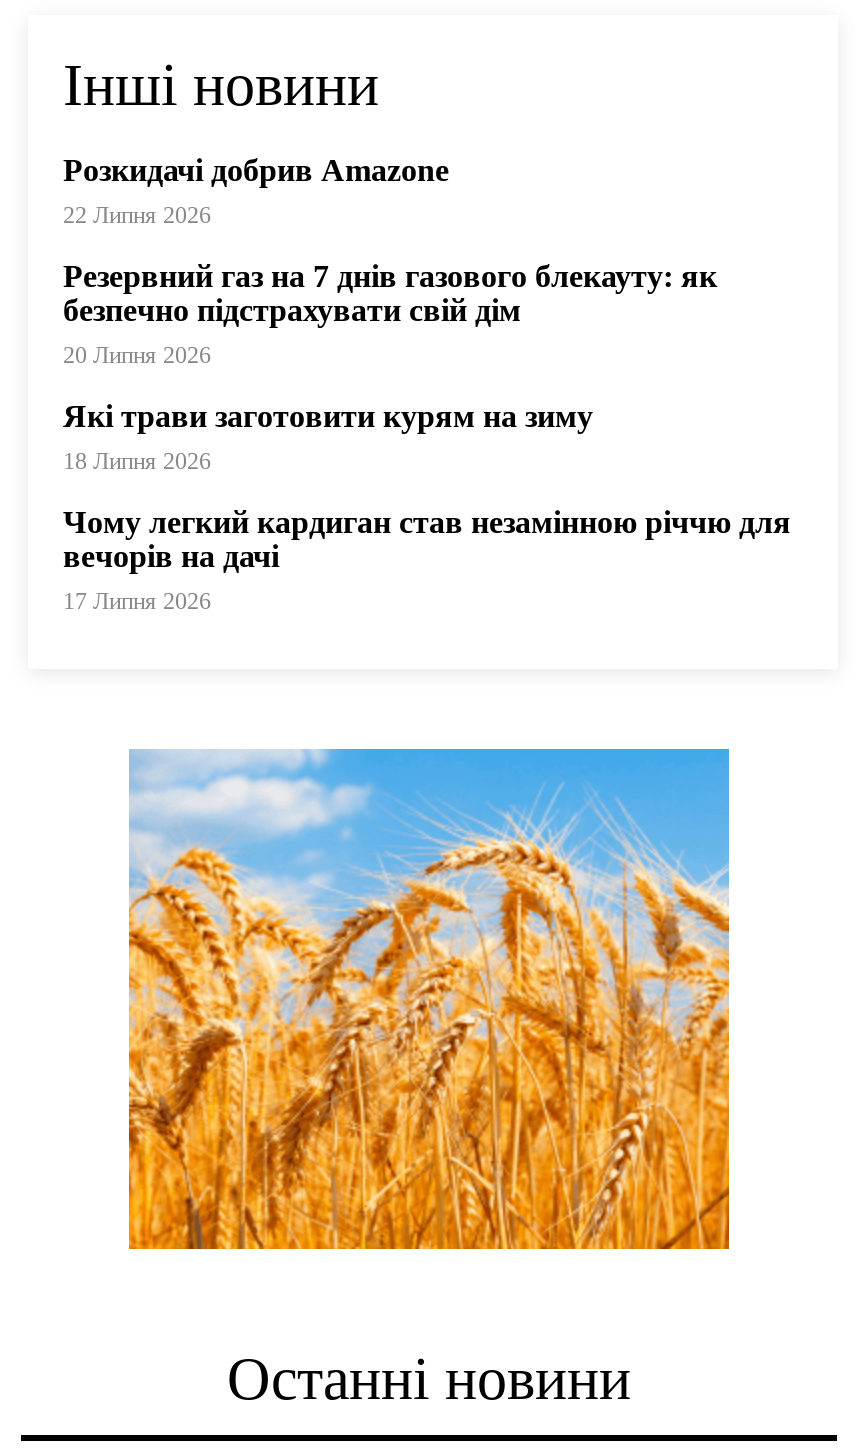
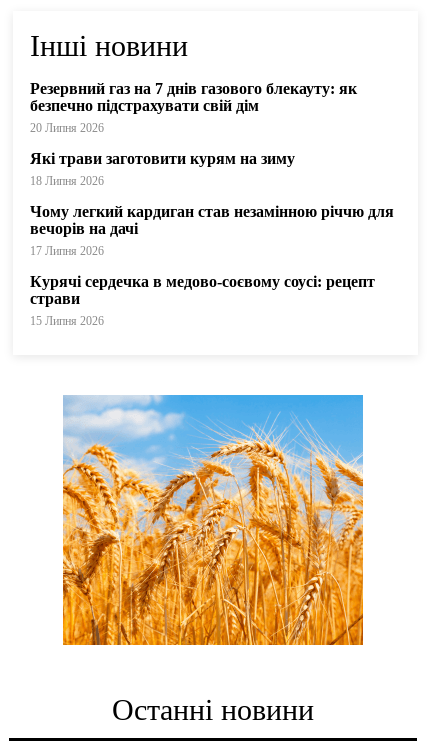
[63,153,449,229] Розкидачі добрив Amazone | 22 Липня 2026 -> none
moved [63,259,791,615] -> [30,80,394,258]: Резервний газ на 7 днів газового блекауту: як | безпечно підстрахувати свій дім | 20 Липня 2026 | Які трави заготовити курям на зиму | 18 Липня 2026 | Чому легкий кардиган став незамінною річчю для | вечорів на дачі | 17 Липня 2026
none -> [30,273,375,328] Курячі сердечка в медово-соєвому соусі: рецепт | страви | 15 Липня 2026

